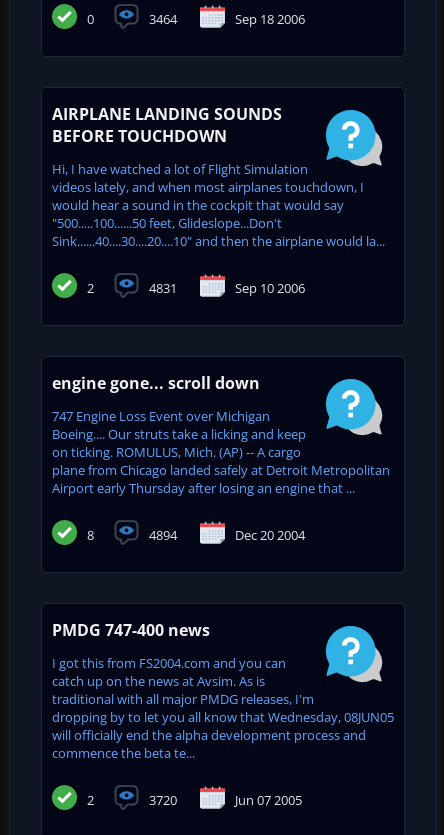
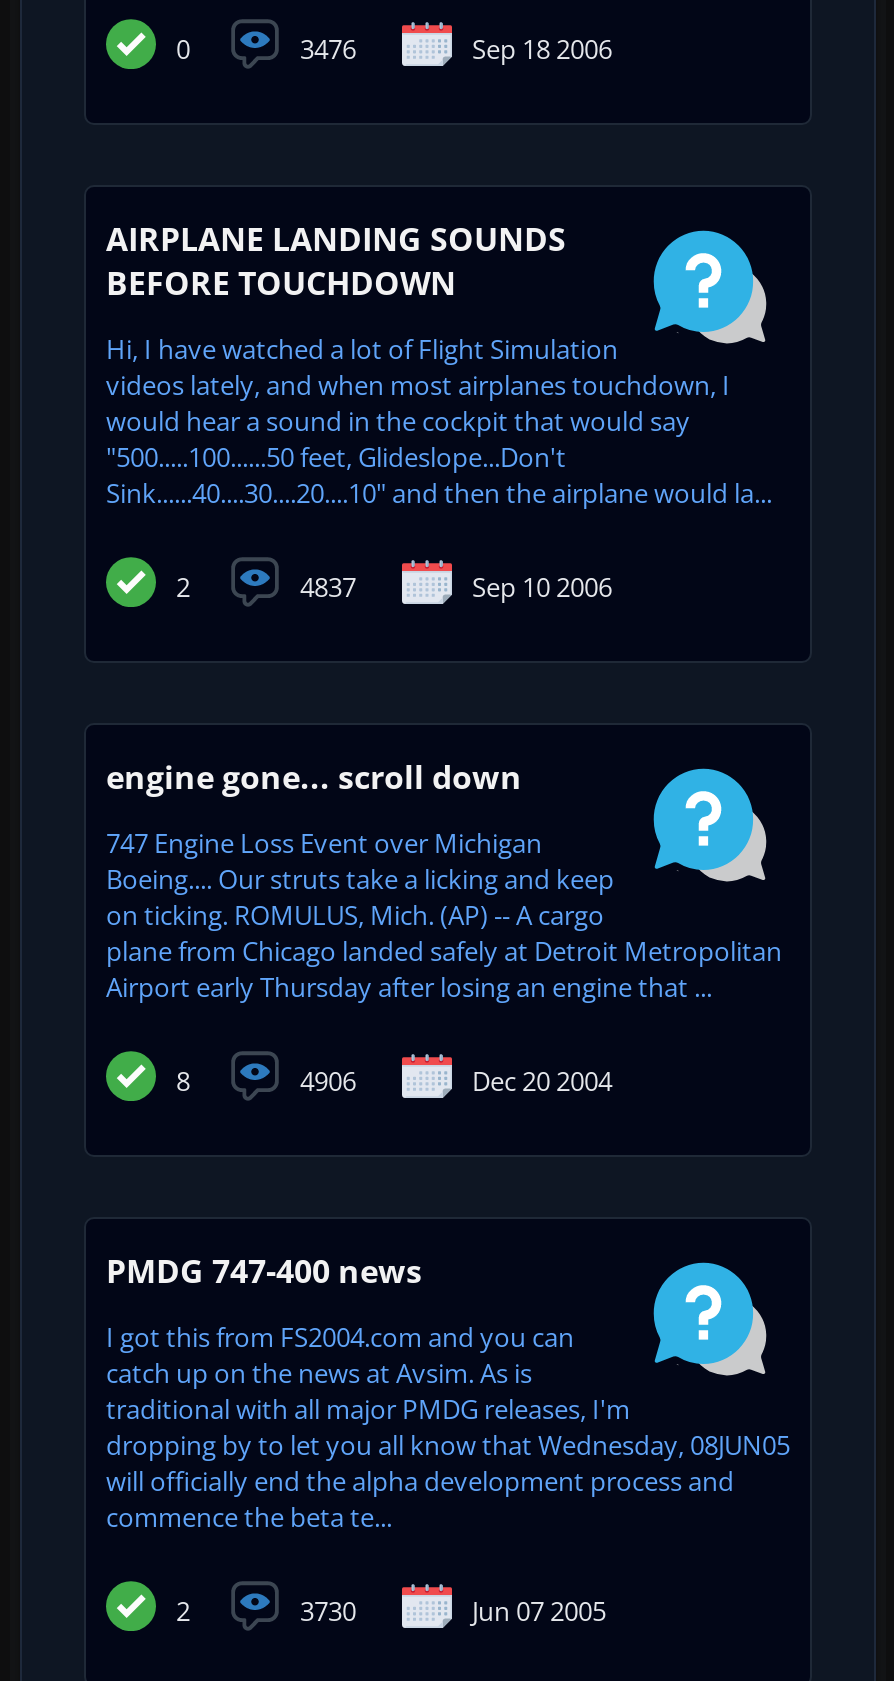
[149,10,177,28] 3464 -> [300,30,356,66] 3476
[149,279,177,297] 4831 -> [300,568,356,604] 4837
[149,526,177,544] 4894 -> [300,1062,356,1098] 4906
[149,791,177,809] 3720 -> [300,1592,356,1628] 3730

